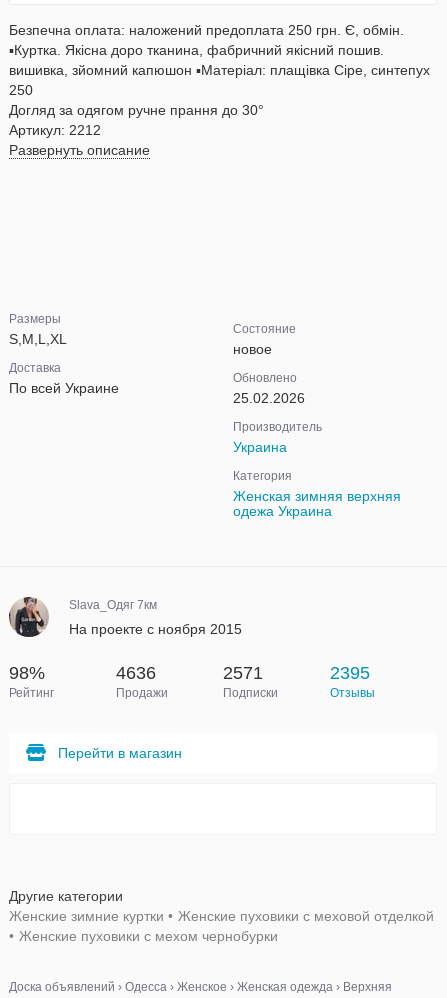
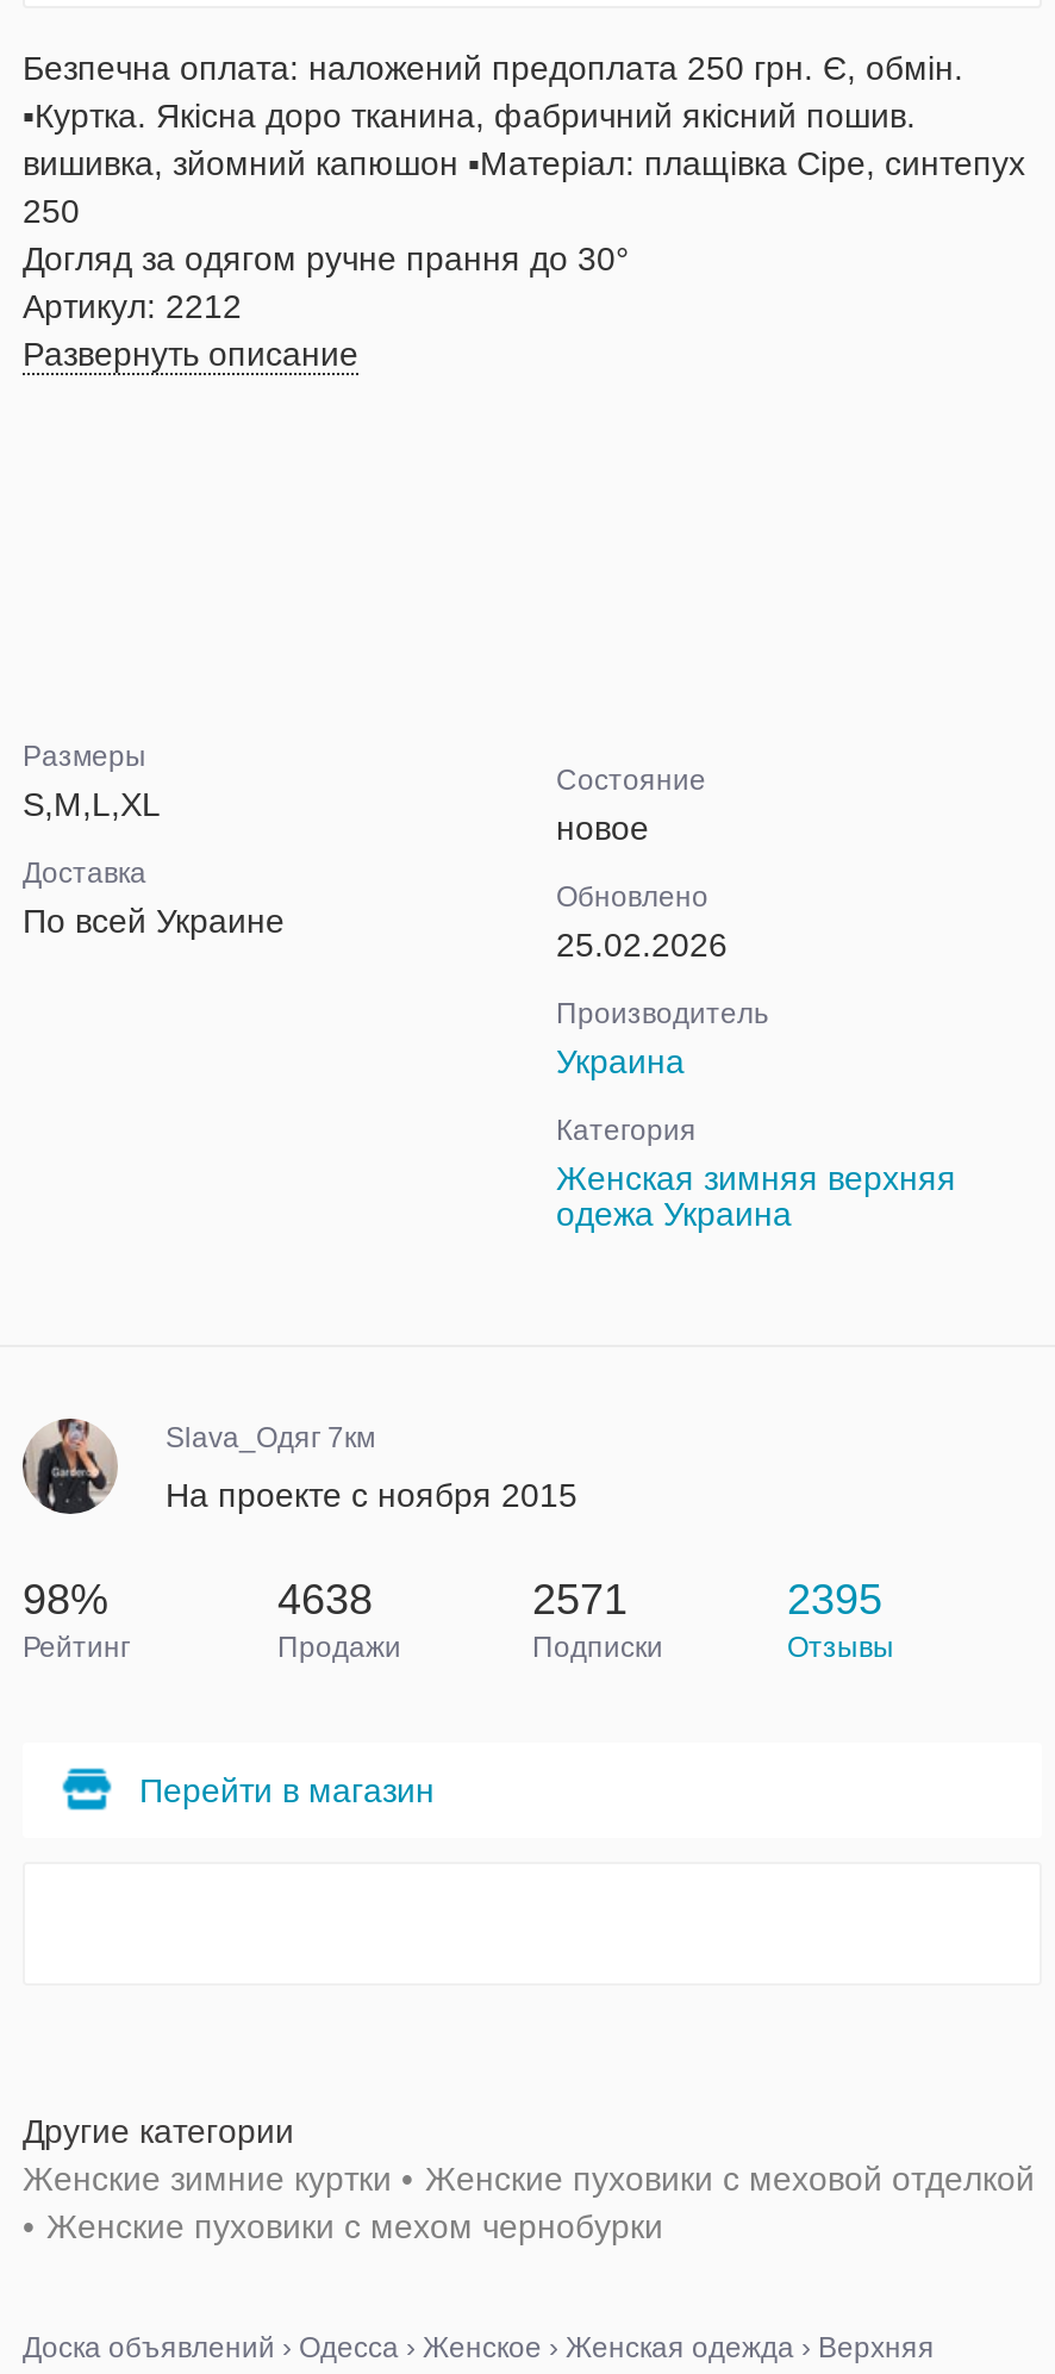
[116,663,156,683] 4636 -> [277,1576,373,1624] 4638

